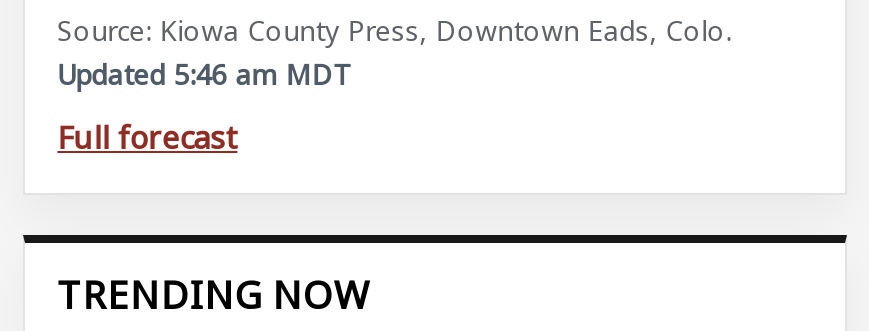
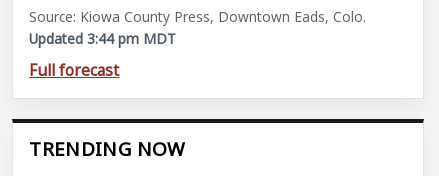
[57,55,351,93] Updated 5:46 am MDT -> [29,29,176,48] Updated 3:44 pm MDT

